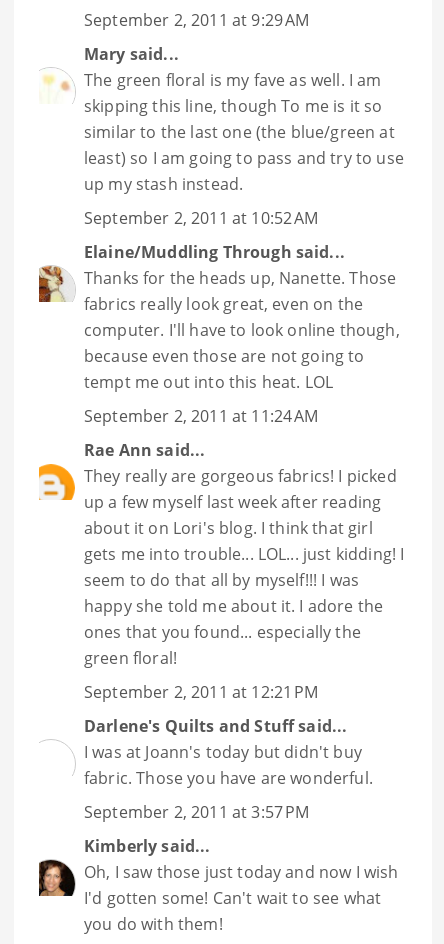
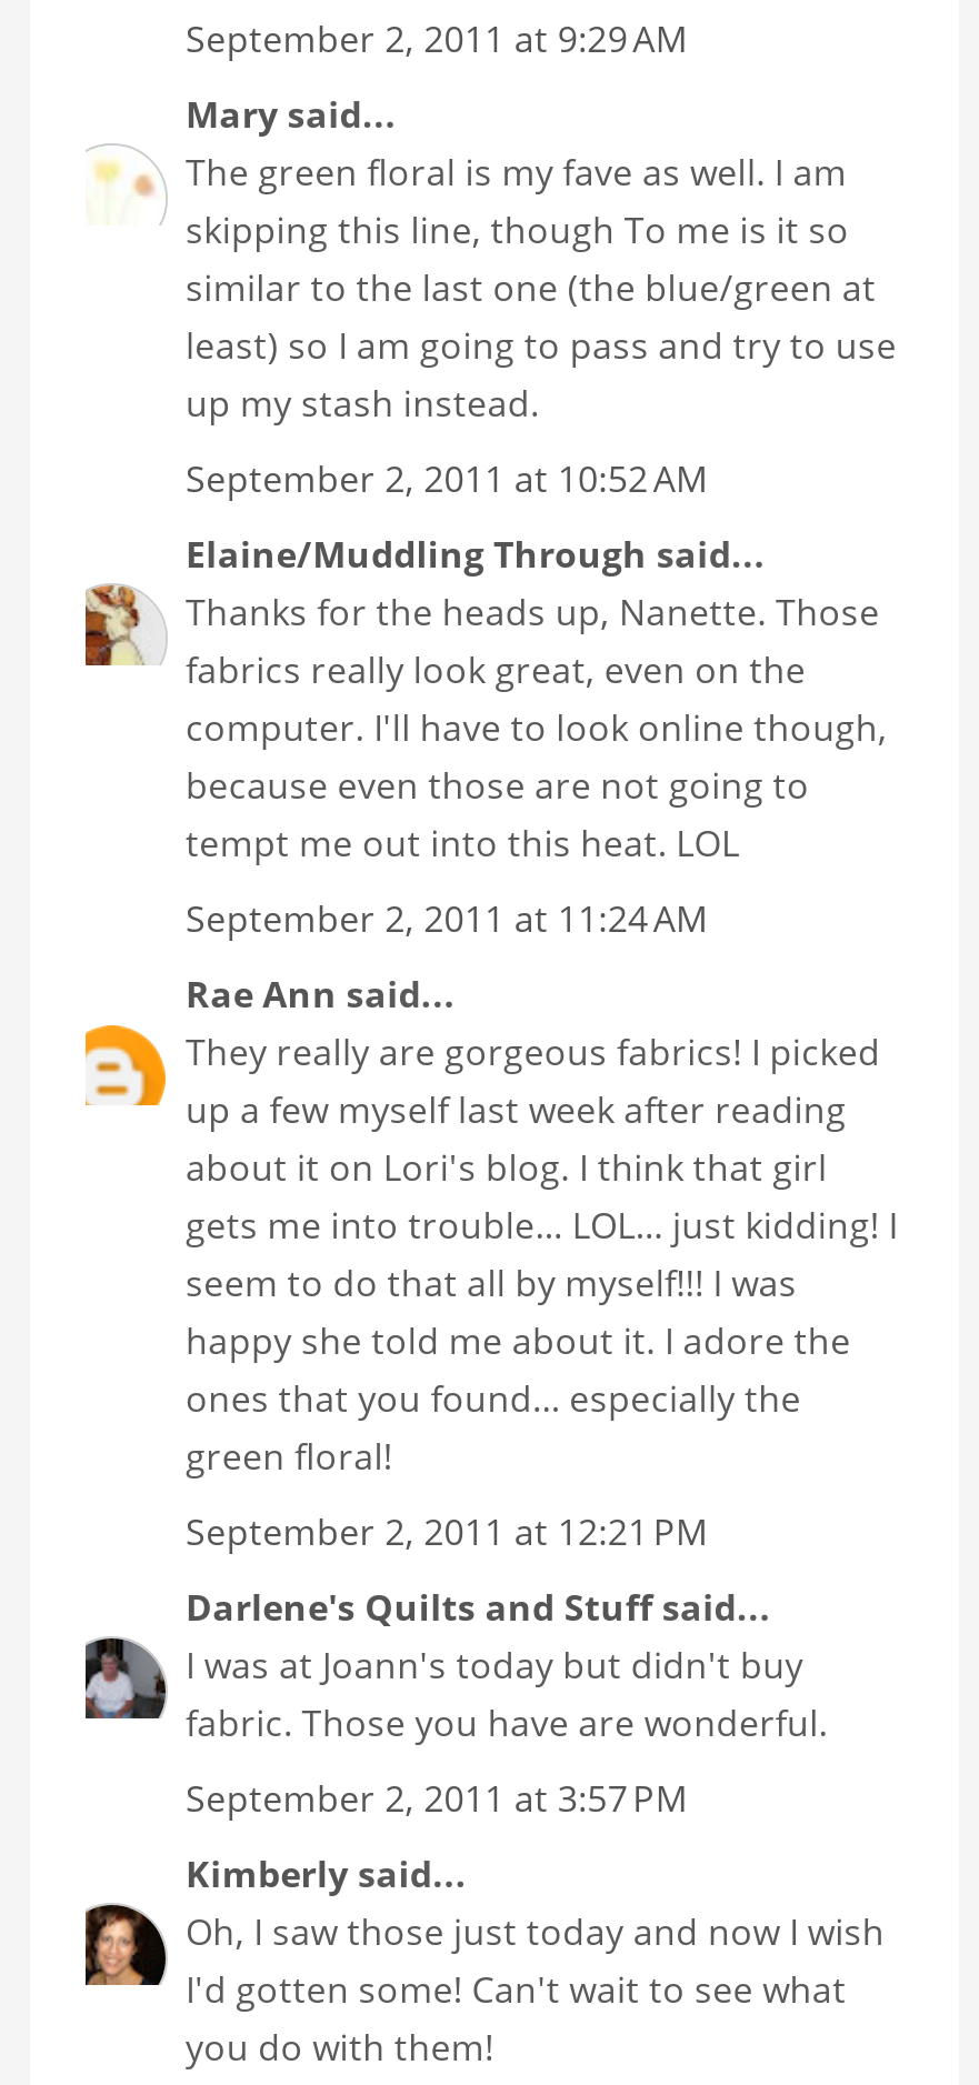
none -> [83,1636,168,1721] [image]

